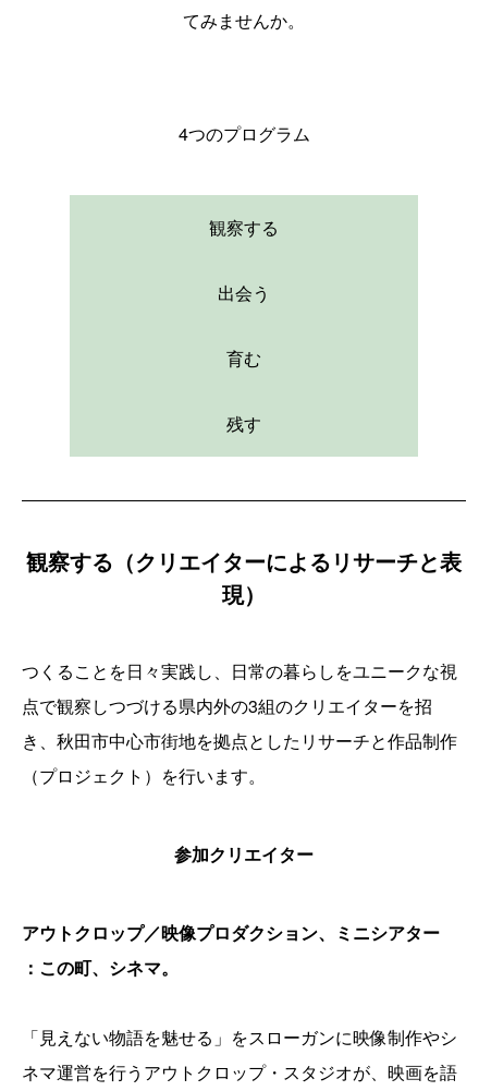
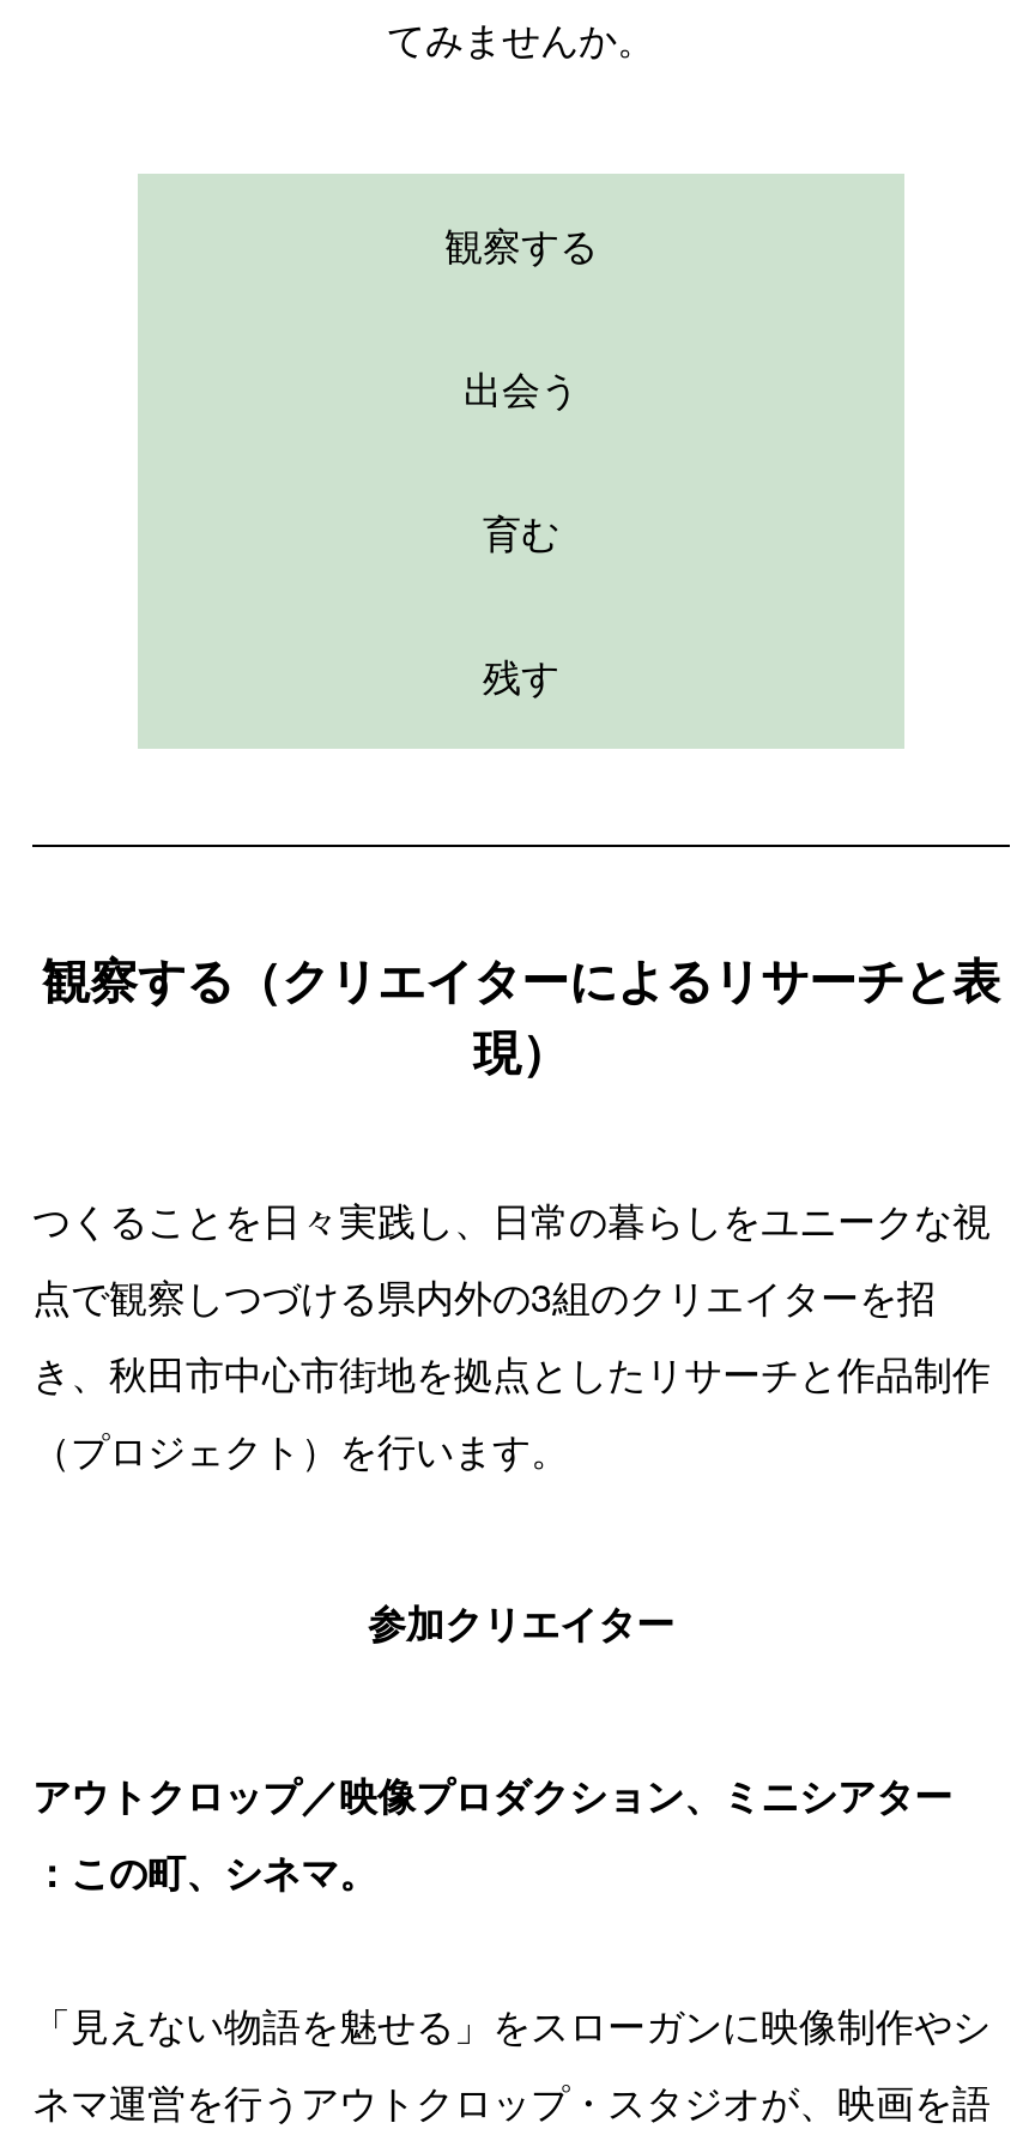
[178,121,310,146] 4つのプログラム -> none

